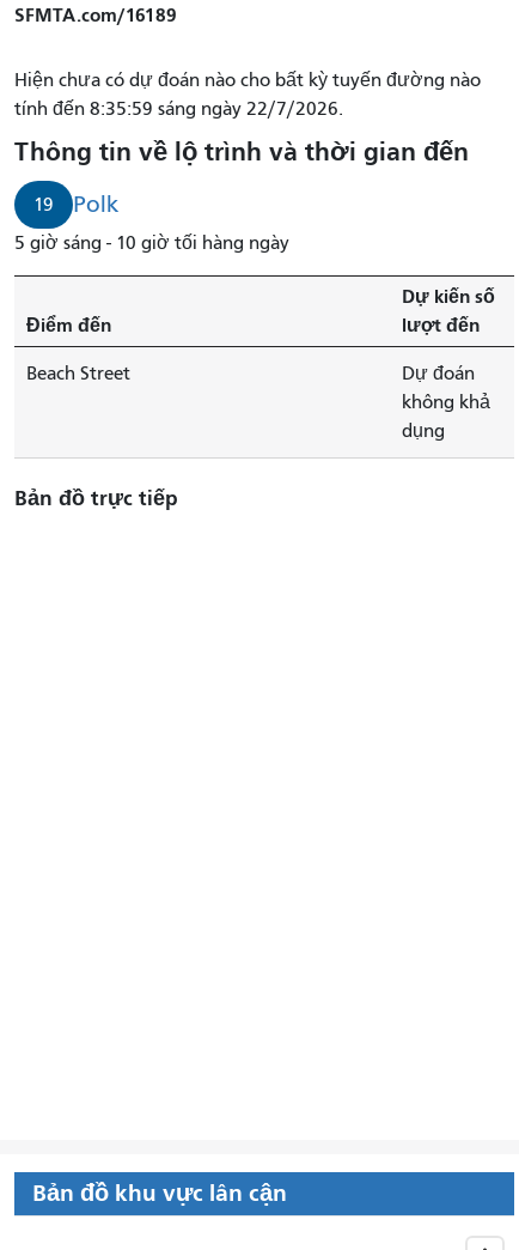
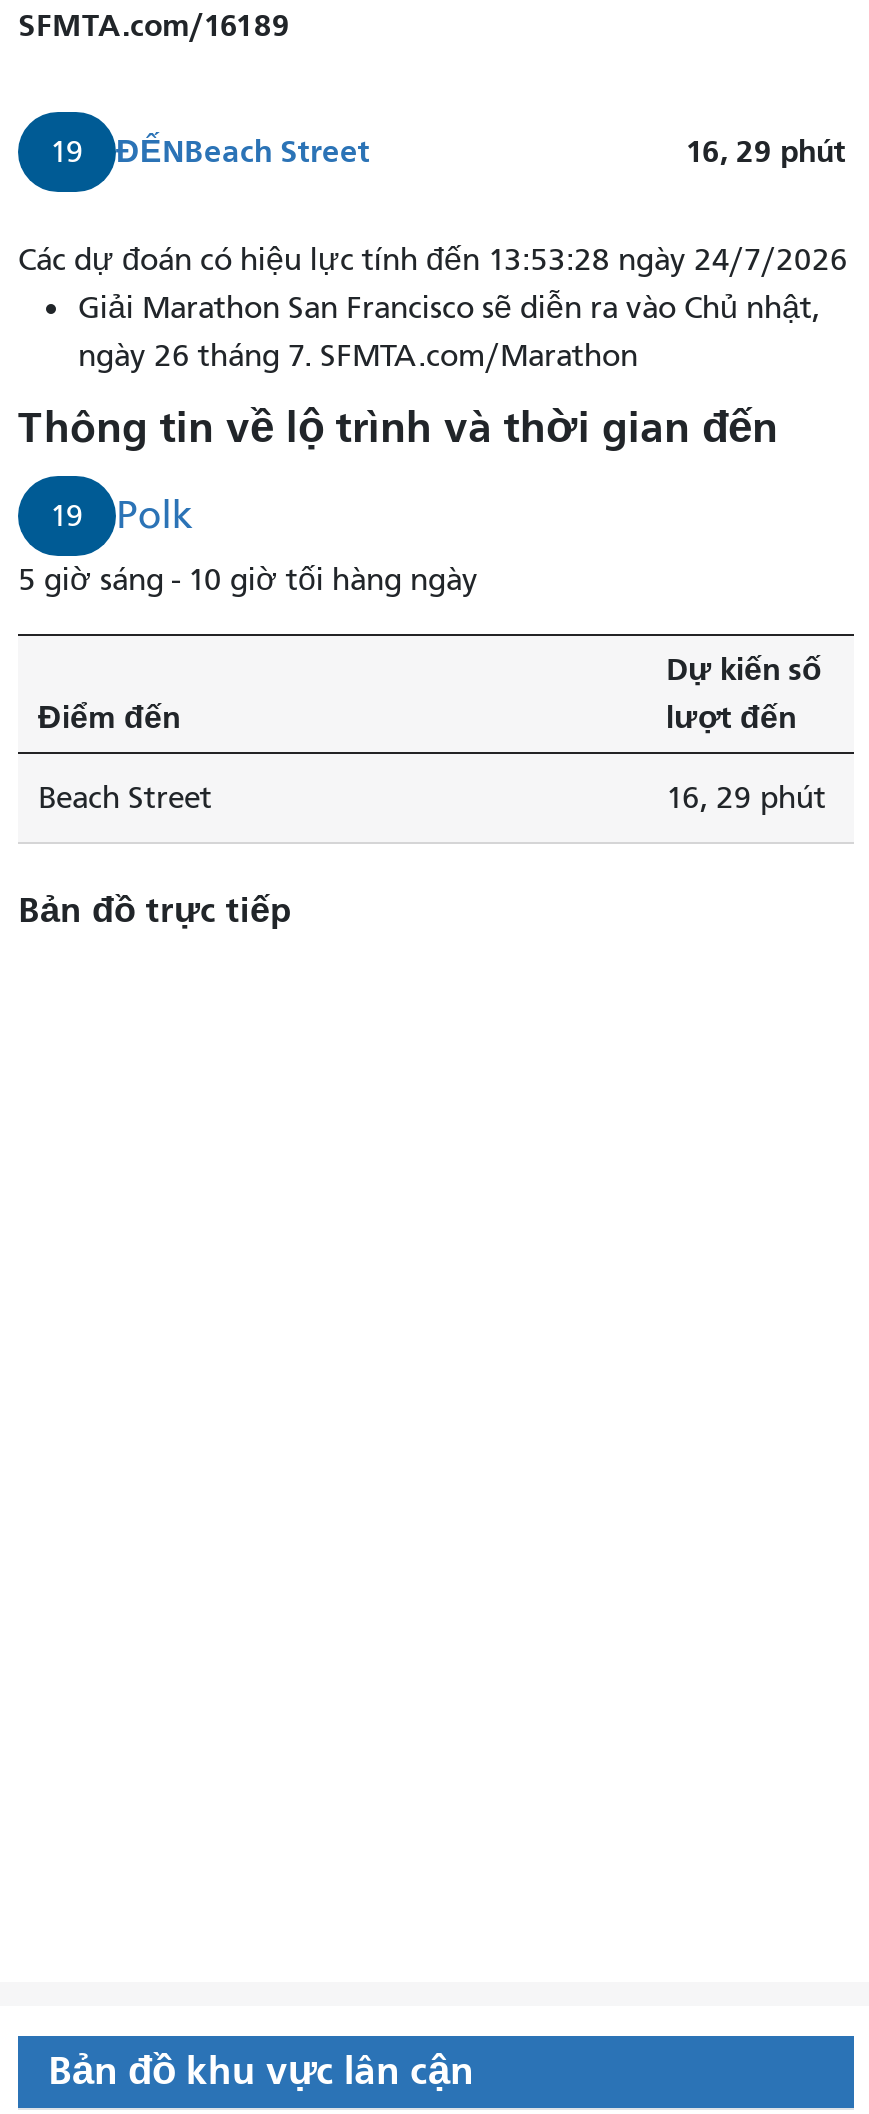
[14,69,481,119] Hiện chưa có dự đoán nào cho bất kỳ tuyến đường nào | tính đến 8:35:59 sáng ngày 22/7/2026. -> [18,132,854,373] 19 | ĐẾNBeach Street | 16, 29 phút | Các dự đoán có hiệu lực tính đến 13:53:28 ngày 24/7/2026 | Giải Marathon San Francisco sẽ diễn ra vào Chủ nhật, | ngày 26 tháng 7. SFMTA.com/Marathon
moved [14,136,495,384] -> [18,401,822,815]: Thông tin về lộ trình và thời gian đến | 19 | Polk | 5 giờ sáng - 10 giờ tối hàng ngày | Điểm đến | Dự kiến số | lượt đến | Beach Street
[402,362,490,441] Dự đoán | không khả | dụng -> [666,779,826,815] 16, 29 phút

